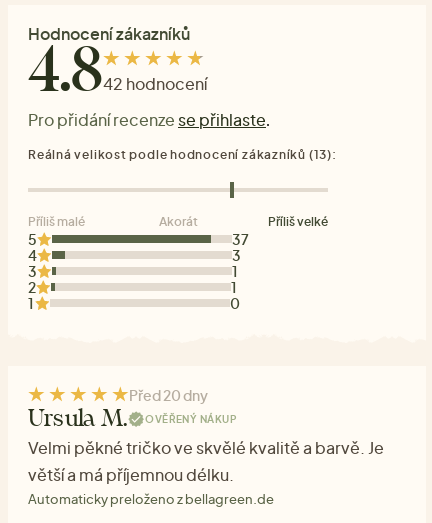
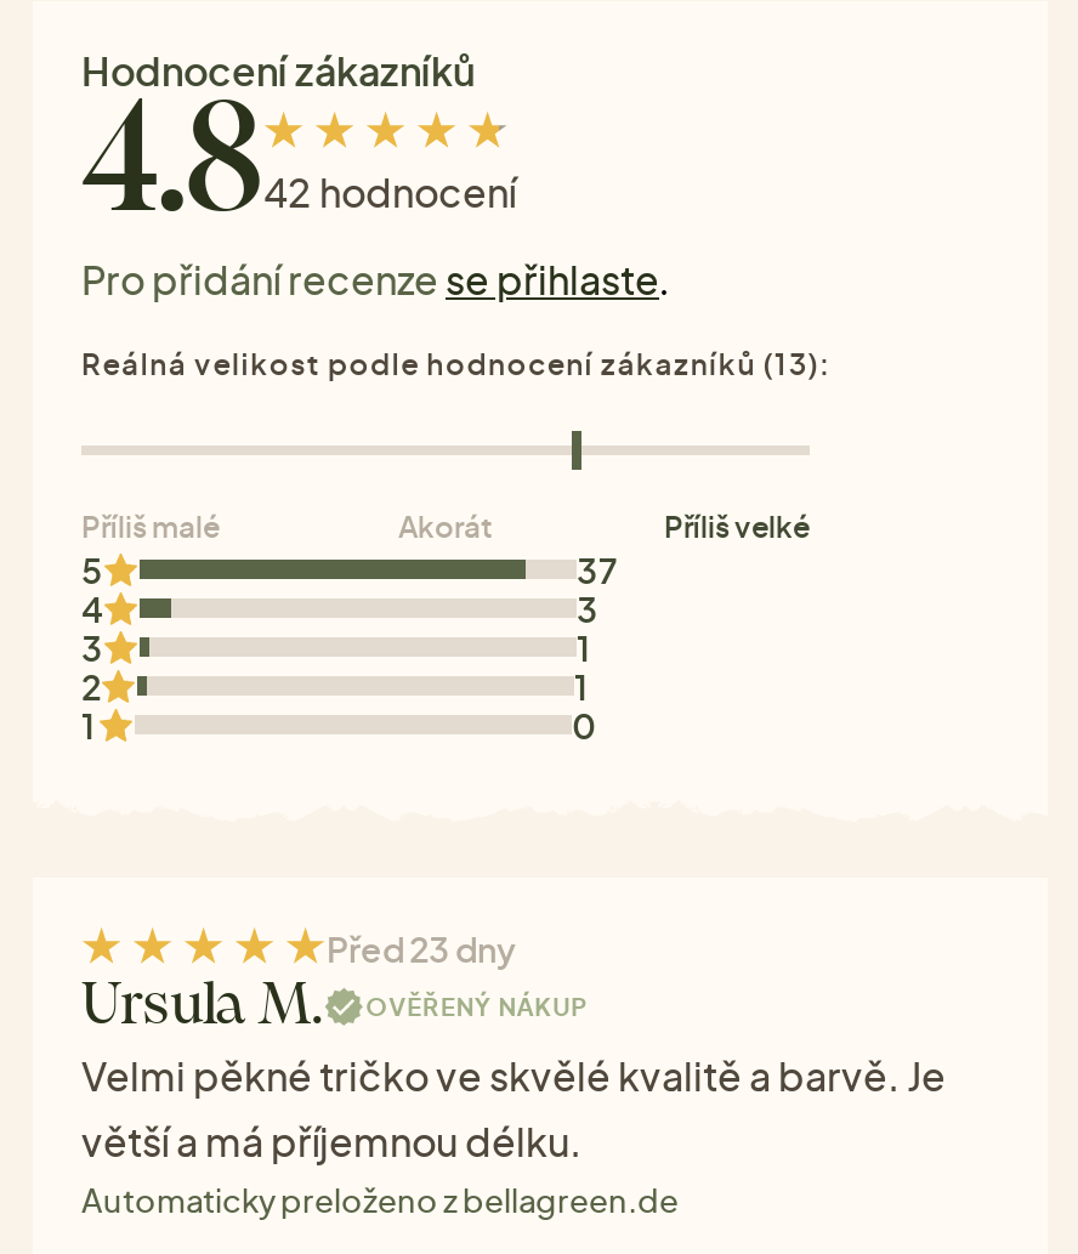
[129,386,208,404] Před 20 dny -> [327,926,516,969] Před 23 dny

